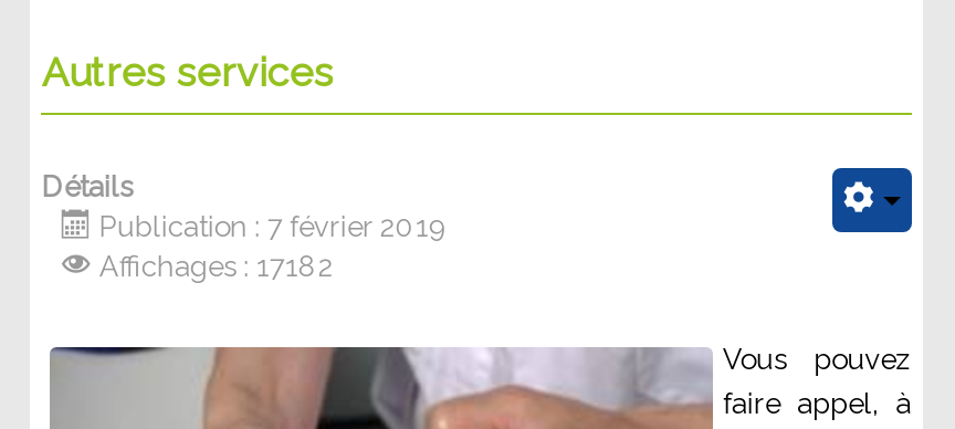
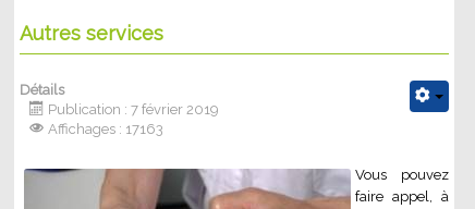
[99,250,334,283] Affichages : 17182 -> [48,121,164,137] Affichages : 17163

